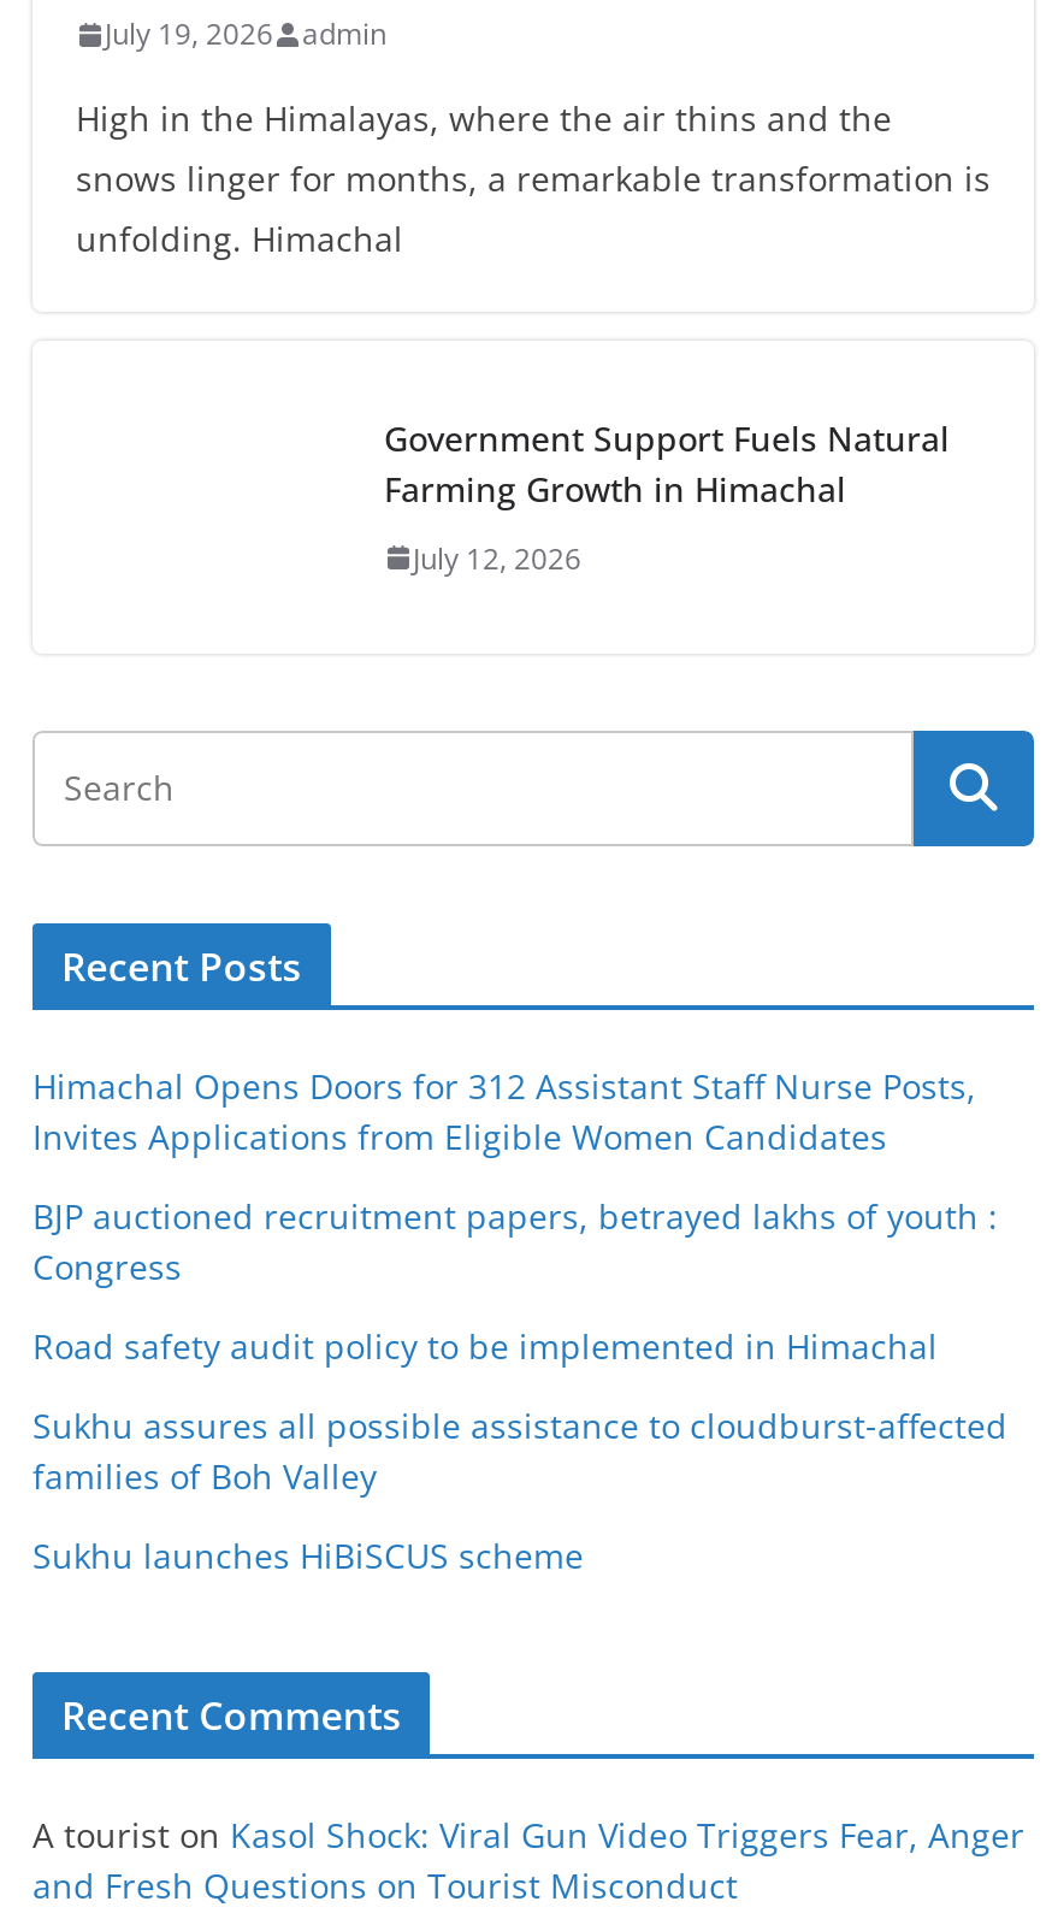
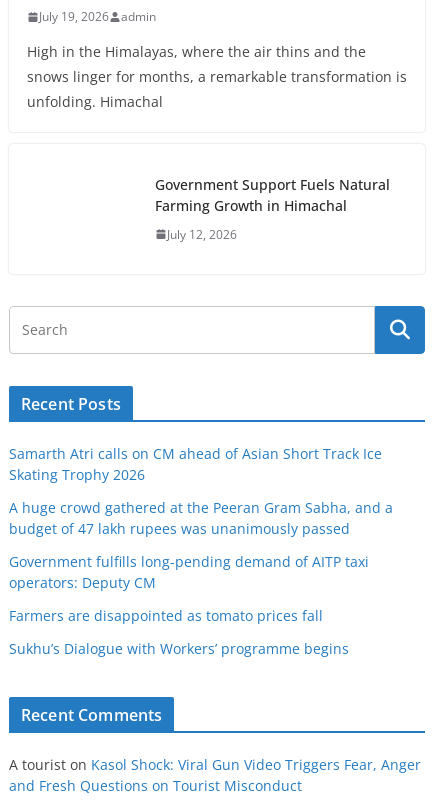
[32,1063,976,1160] Himachal Opens Doors for 312 Assistant Staff Nurse Posts, | Invites Applications from Eligible Women Candidates -> [9,444,382,484] Samarth Atri calls on CM ahead of Asian Short Track Ice | Skating Trophy 2026
[32,1193,998,1290] BJP auctioned recruitment papers, betrayed lakhs of youth : | Congress -> [9,498,393,538] A huge crowd gathered at the Peeran Gram Sabha, and a | budget of 47 lakh rupees was unanimously passed
[32,1323,938,1369] Road safety audit policy to be implemented in Himachal -> [9,552,369,592] Government fulfills long-pending demand of AITP taxi | operators: Deputy CM
[32,1403,1007,1499] Sukhu assures all possible assistance to cloudburst-affected | families of Boh Valley -> [9,606,323,625] Farmers are disappointed as tomato prices fall
[32,1533,584,1579] Sukhu launches HiBiSCUS scheme -> [9,639,349,658] Sukhu’s Dialogue with Workers’ programme begins

